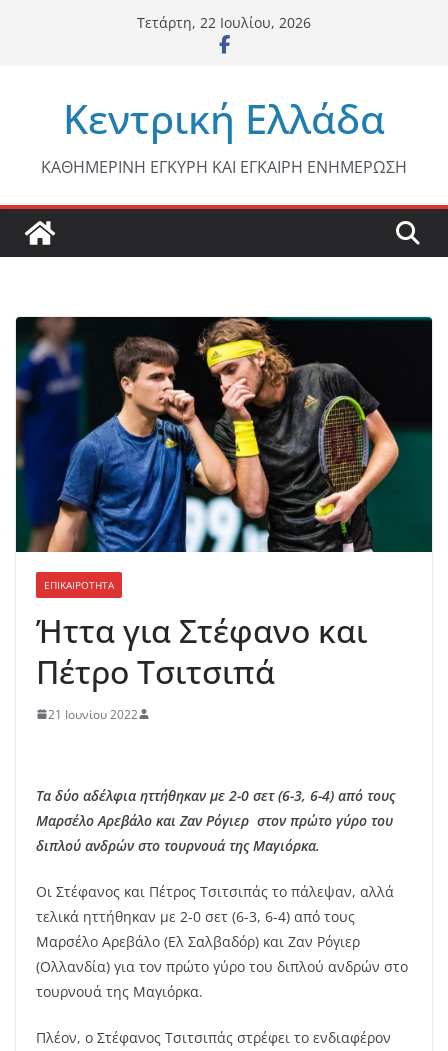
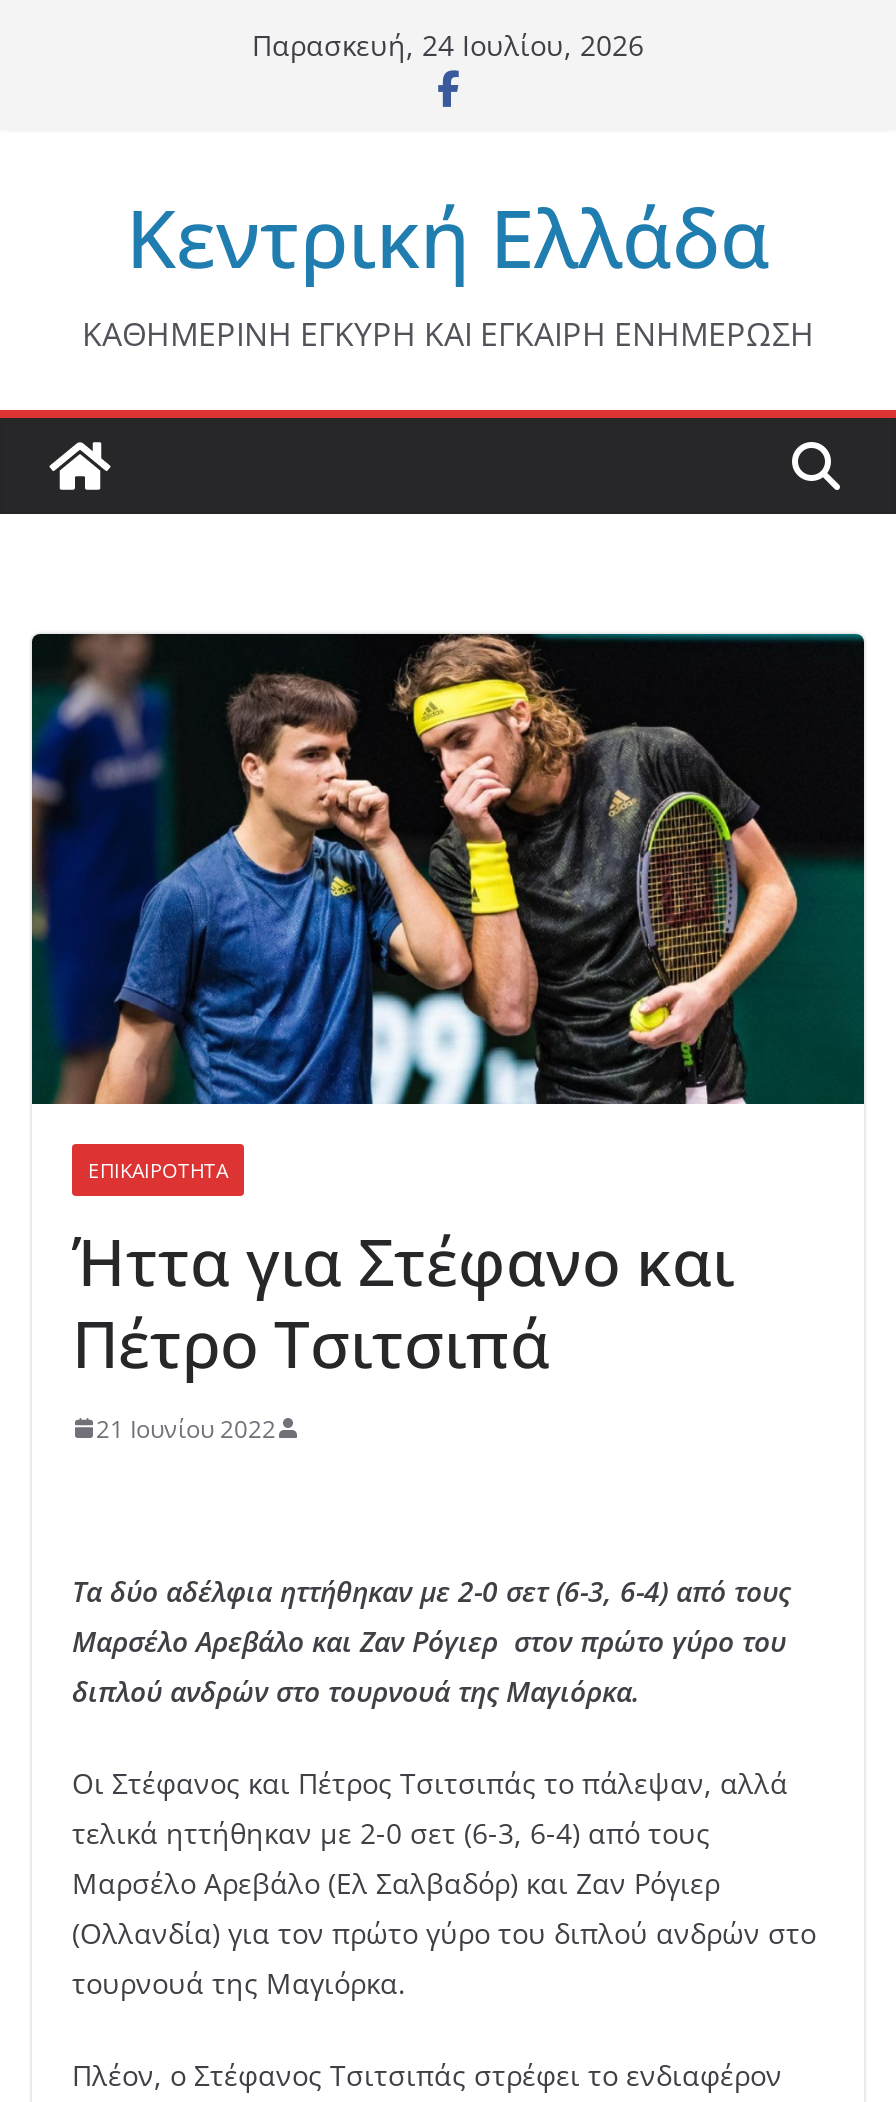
[137,13,311,32] Τετάρτη, 22 Ιουλίου, 2026 -> [252,26,644,64] Παρασκευή, 24 Ιουλίου, 2026

